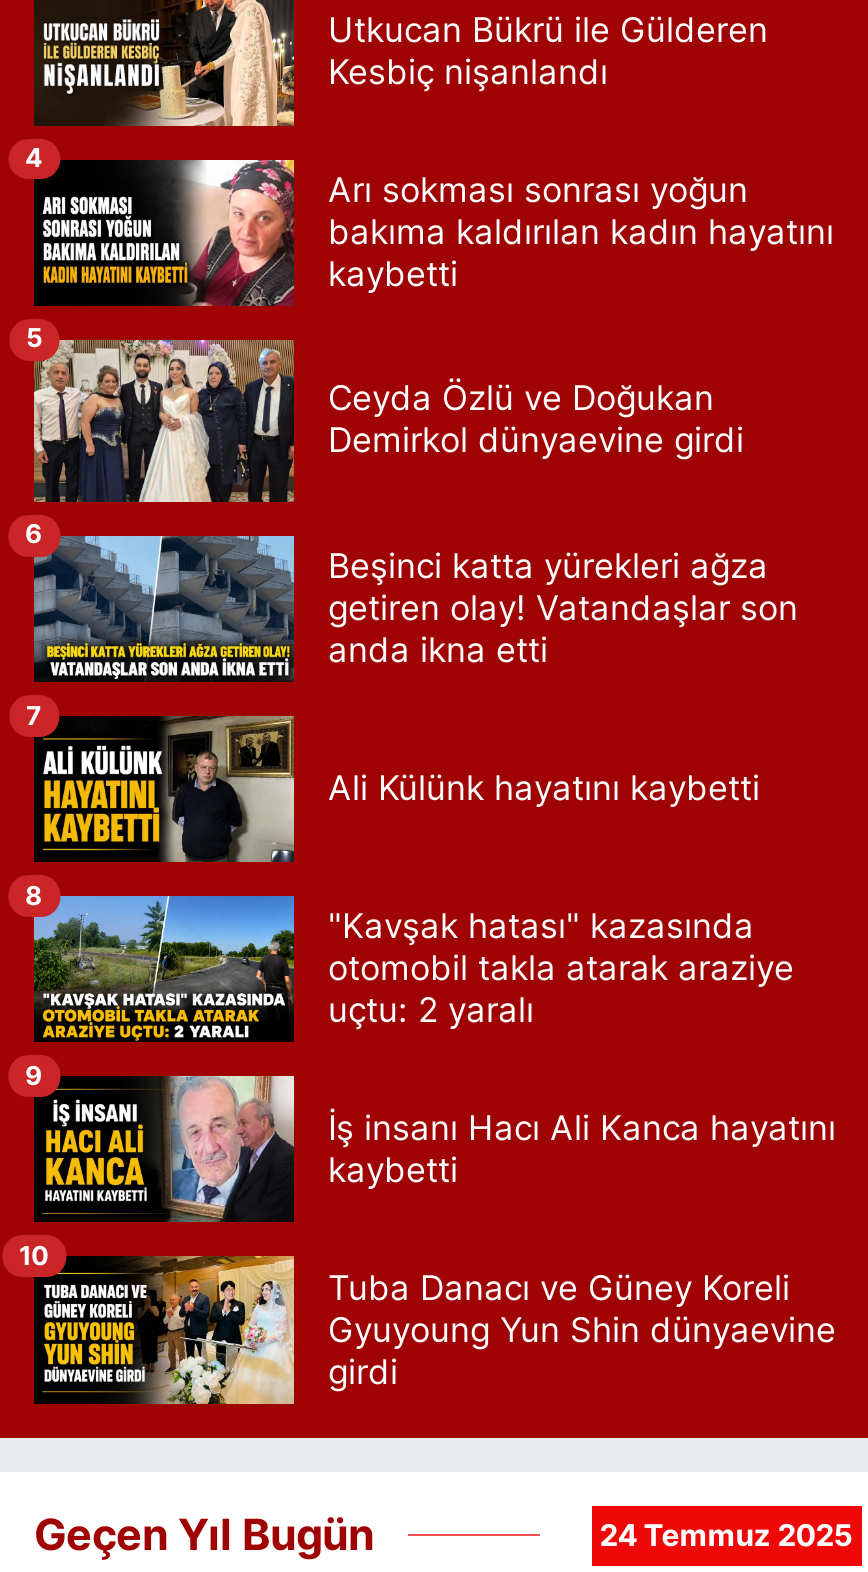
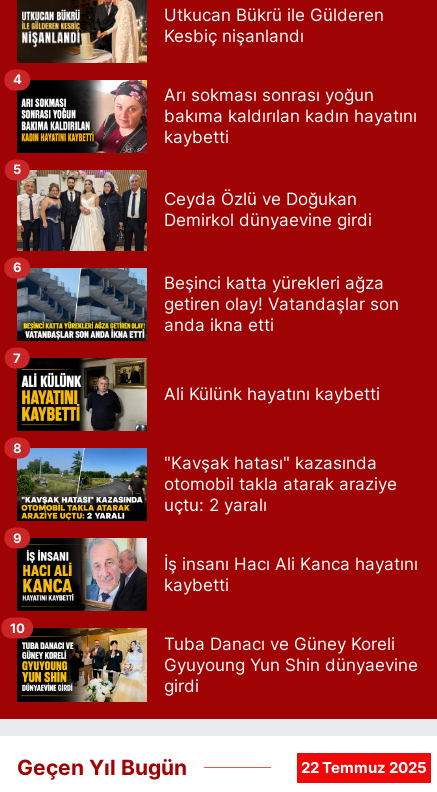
[600,1518,854,1554] 24 Temmuz 2025 -> [301,759,427,777] 22 Temmuz 2025

